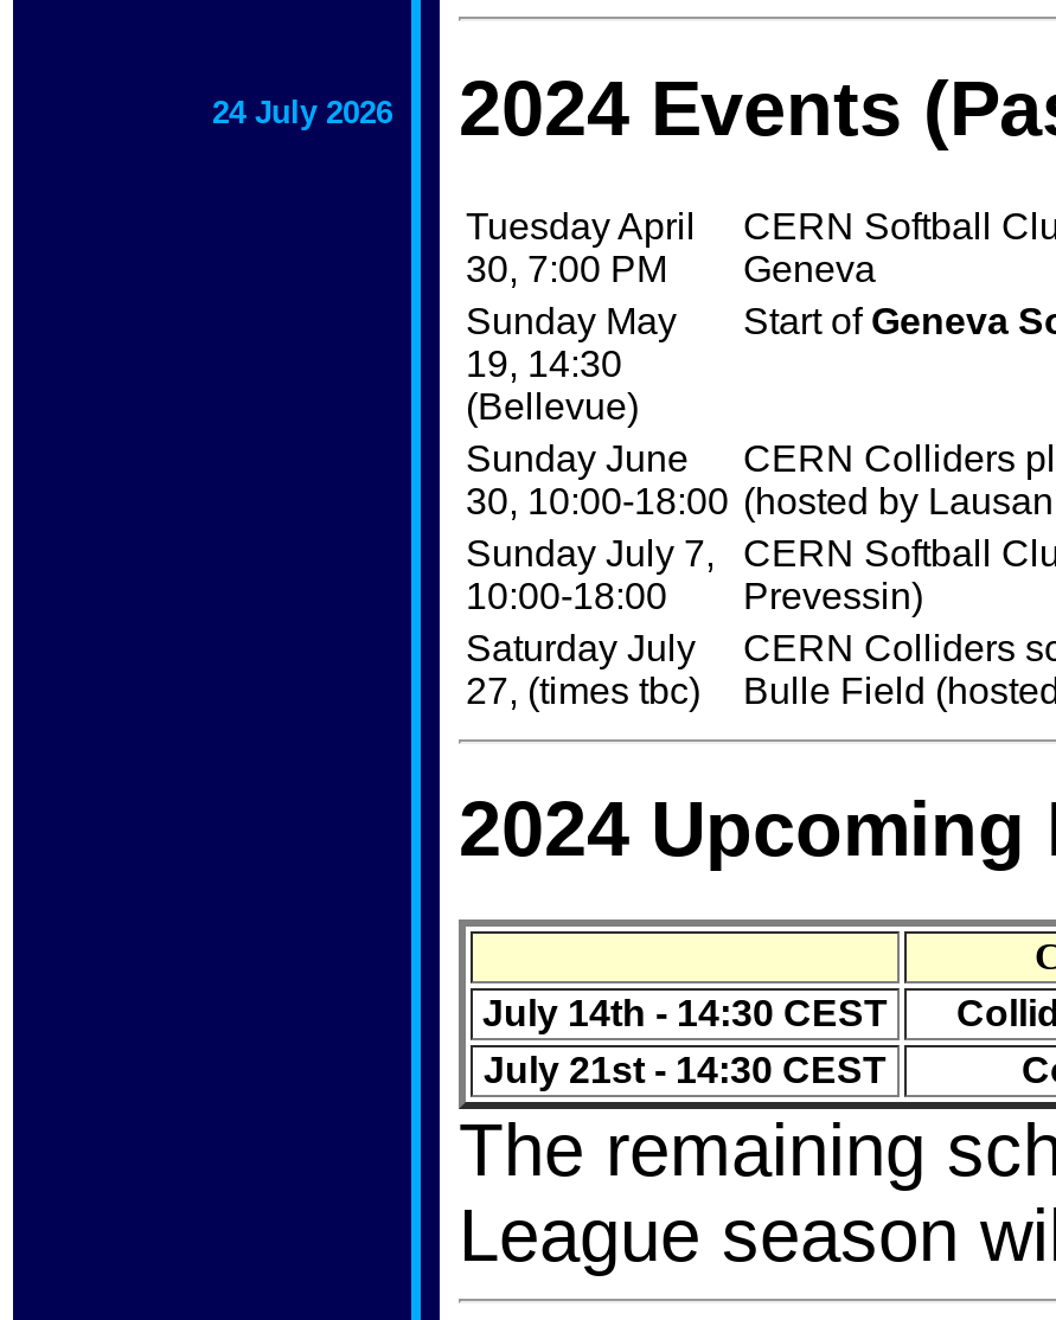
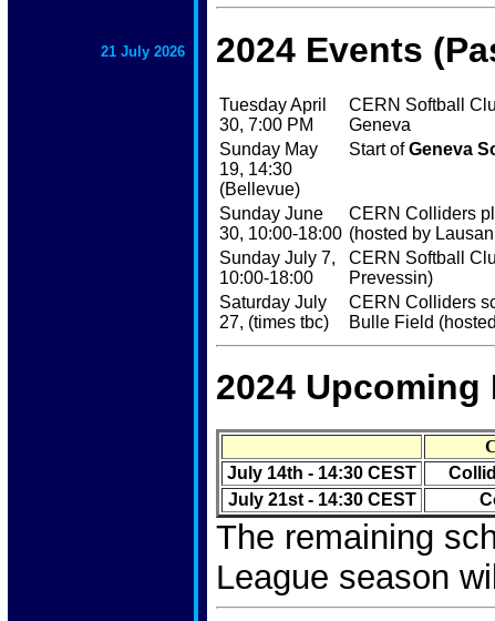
[212,96,392,131] 24 July 2026 -> [101,44,185,60] 21 July 2026

